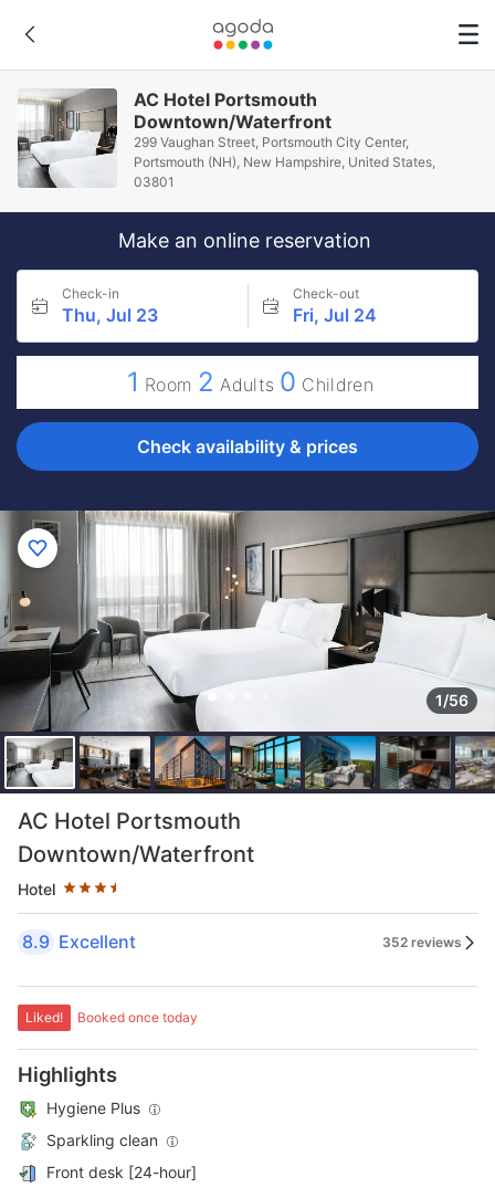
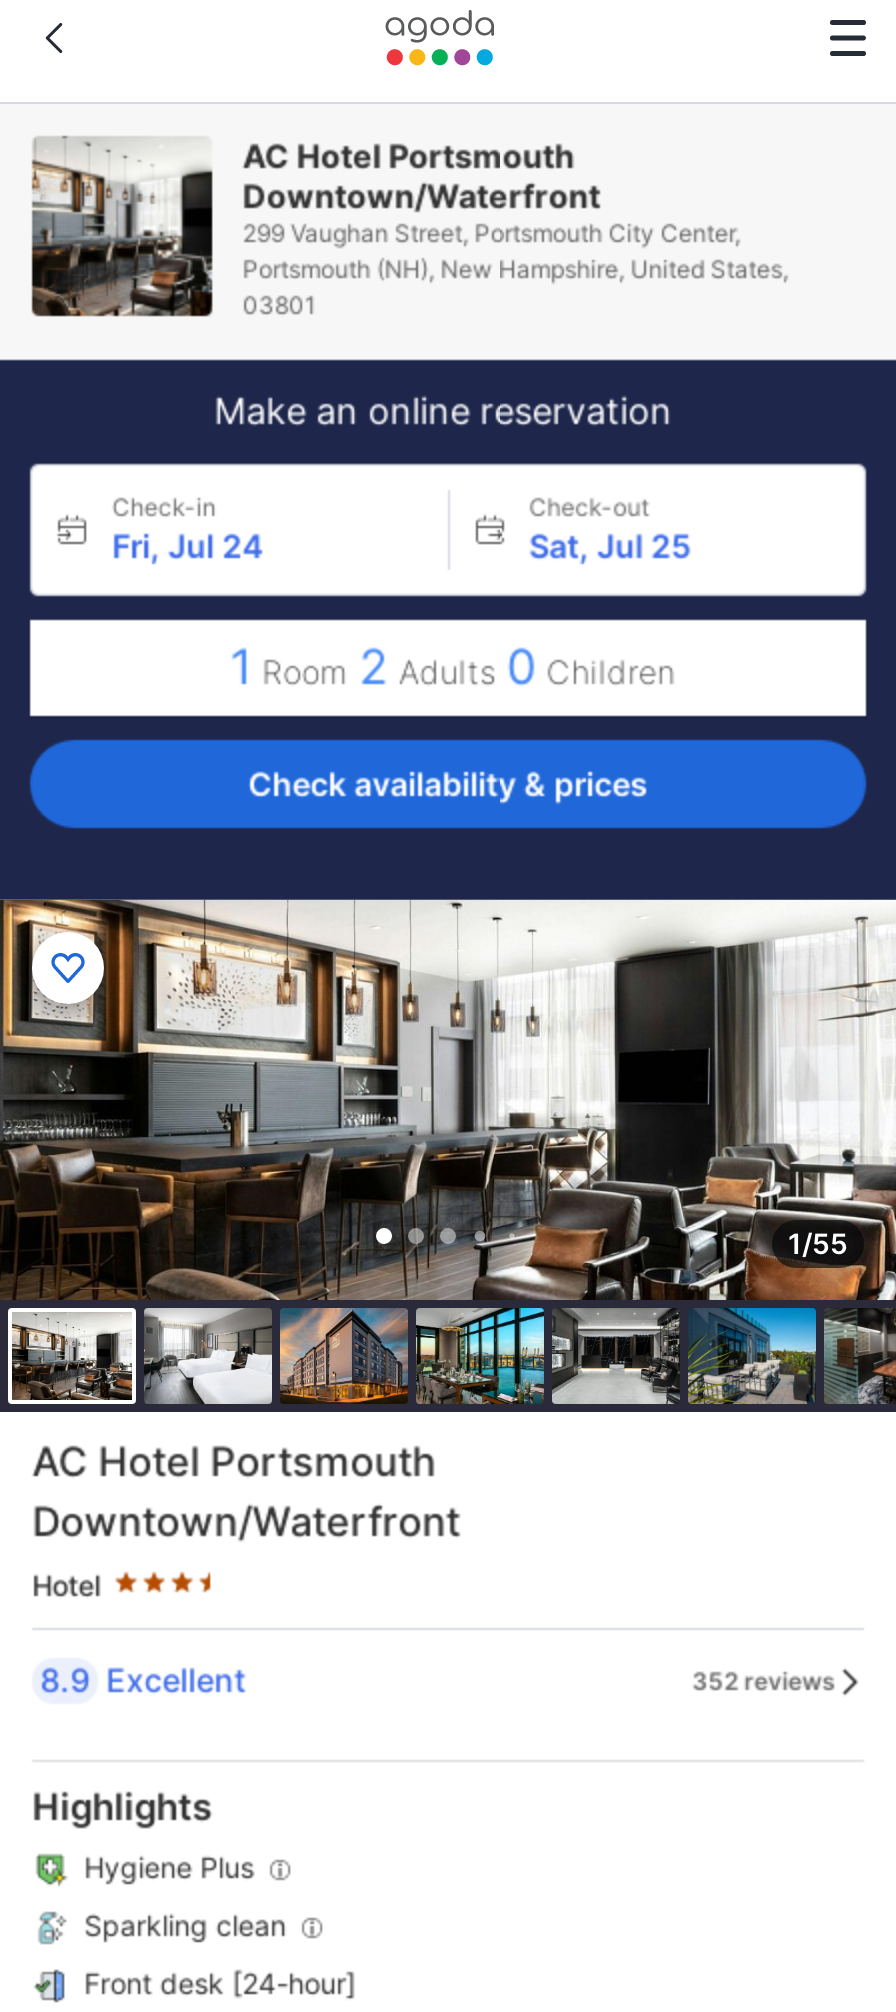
[18,88,118,188] [image] -> [30,136,214,318] [image]
[62,304,158,326] Thu, Jul 23 -> [112,526,264,566] Fri, Jul 24
[292,304,376,326] Fri, Jul 24 -> [529,526,691,566] Sat, Jul 25
[3,511,492,790] [image] | 1/56 -> [6,898,890,1406] [image] | 1/55
[25,1009,198,1026] Liked! | Booked once today -> none

